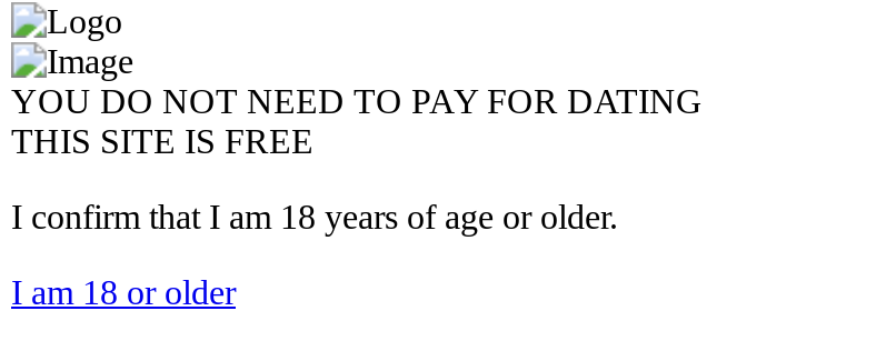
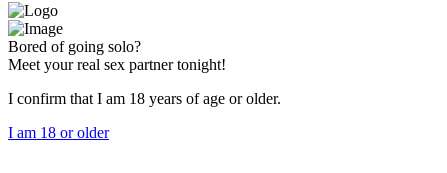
[11,82,703,160] YOU DO NOT NEED TO PAY FOR DATING | THIS SITE IS FREE -> [8,38,226,73] Bored of going solo? | Meet your real sex partner tonight!

